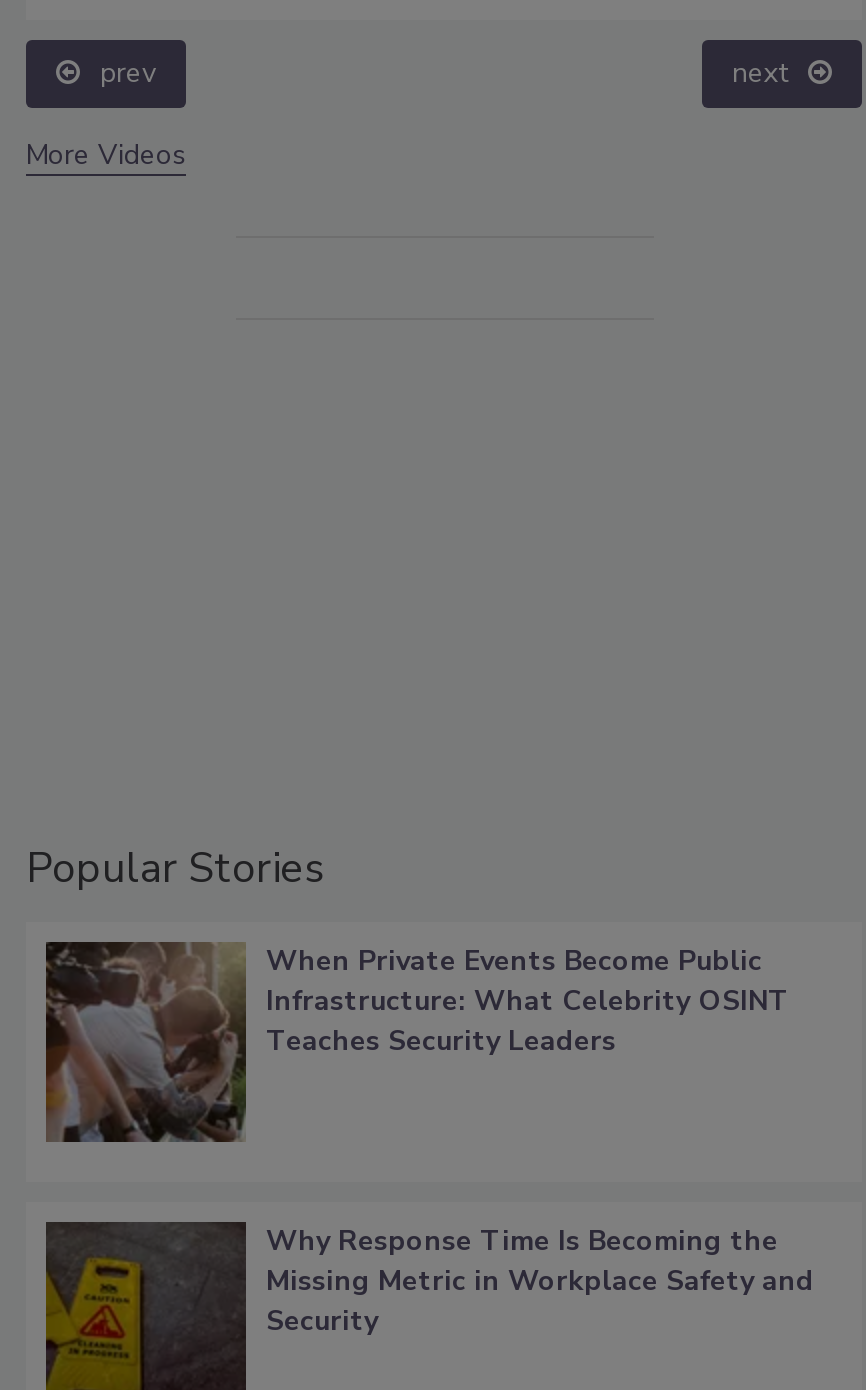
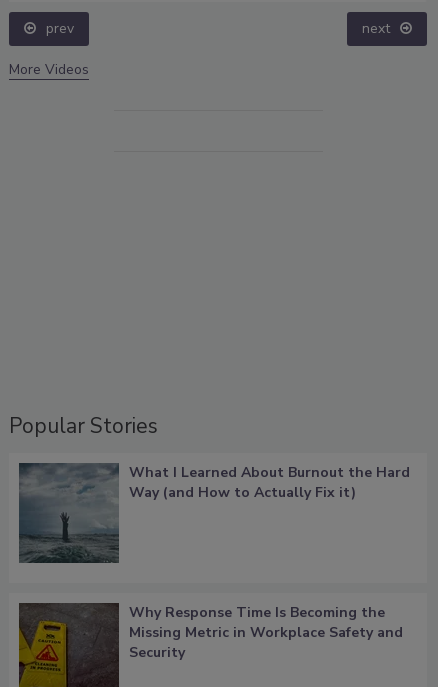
[44,940,790,1144] [image] | When Private Events Become Public | Infrastructure: What Celebrity OSINT | Teaches Security Leaders -> [18,462,410,564] [image] | What I Learned About Burnout the Hard | Way (and How to Actually Fix it)

